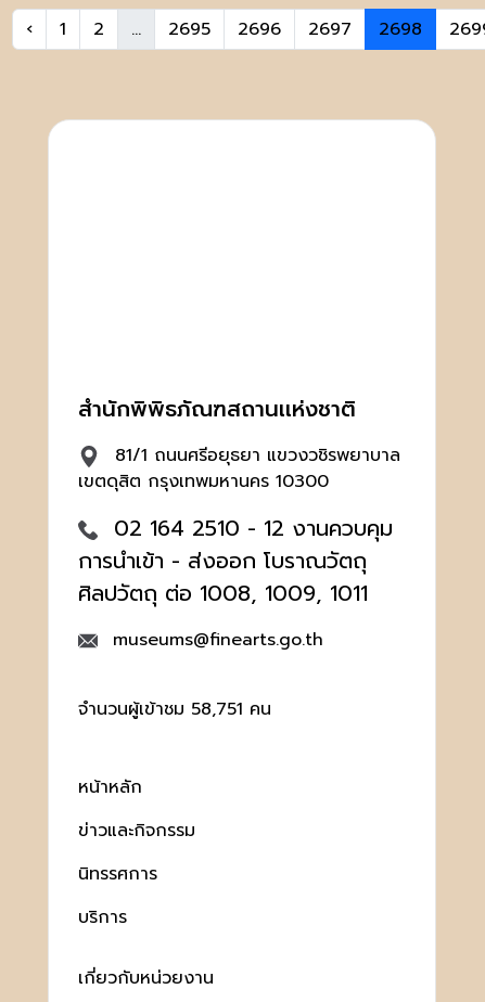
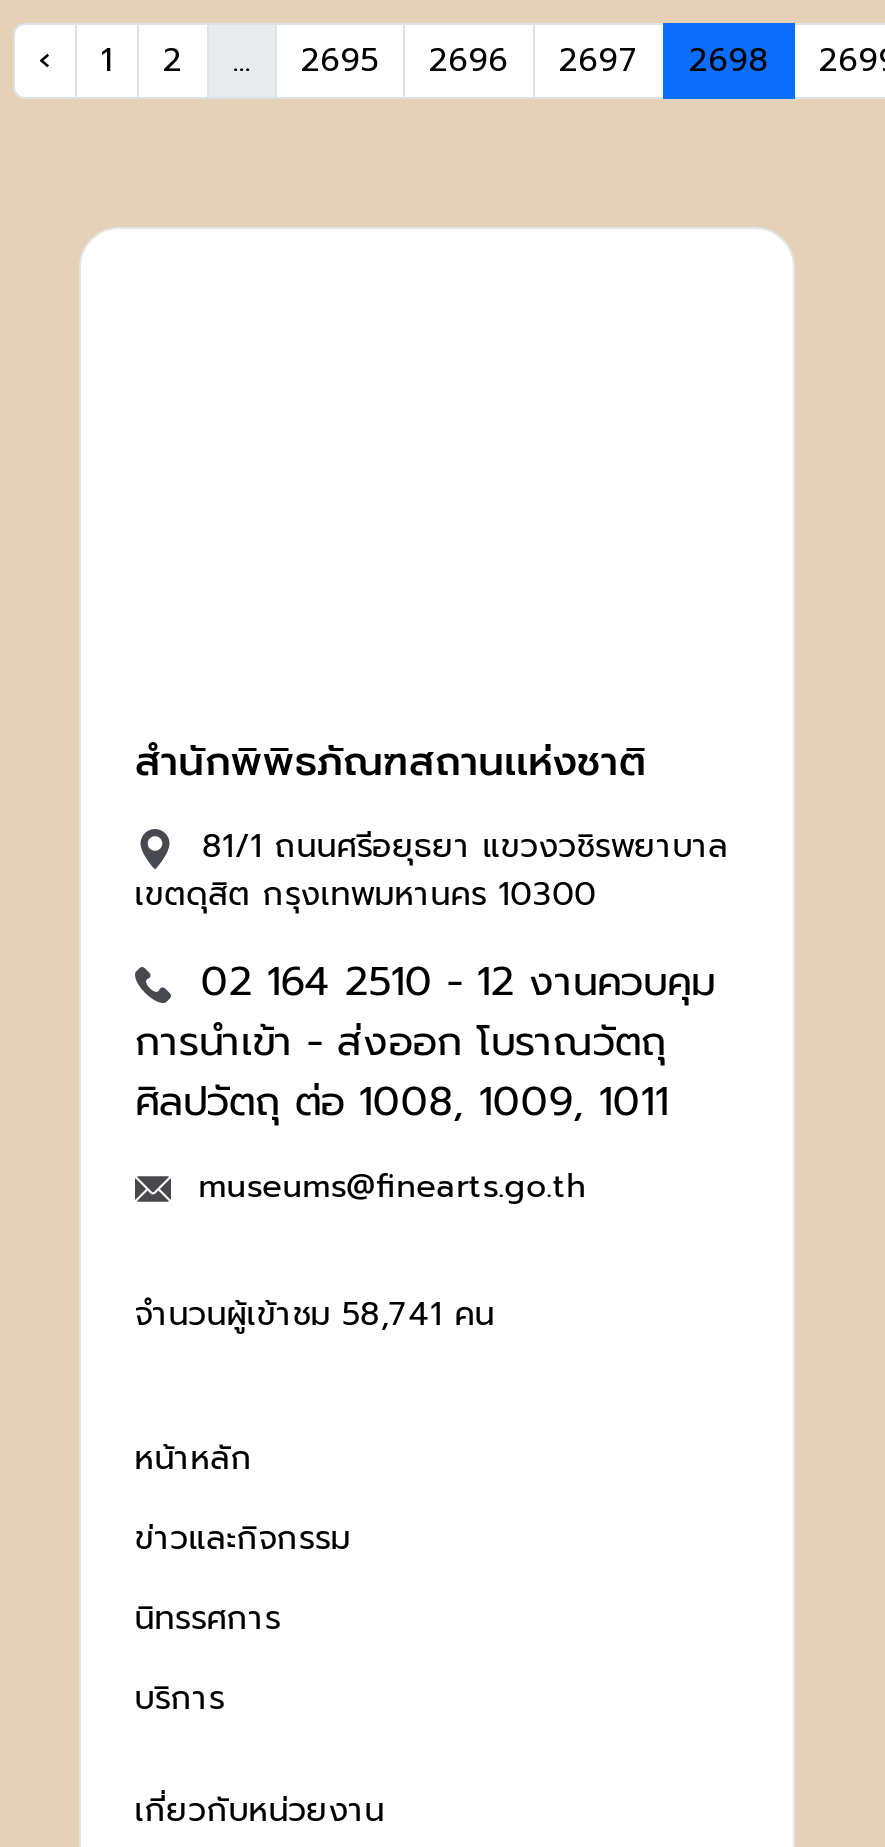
[78,696,271,722] จำนวนผู้เข้าชม 58,751 คน -> [135,1291,495,1339] จำนวนผู้เข้าชม 58,741 คน

